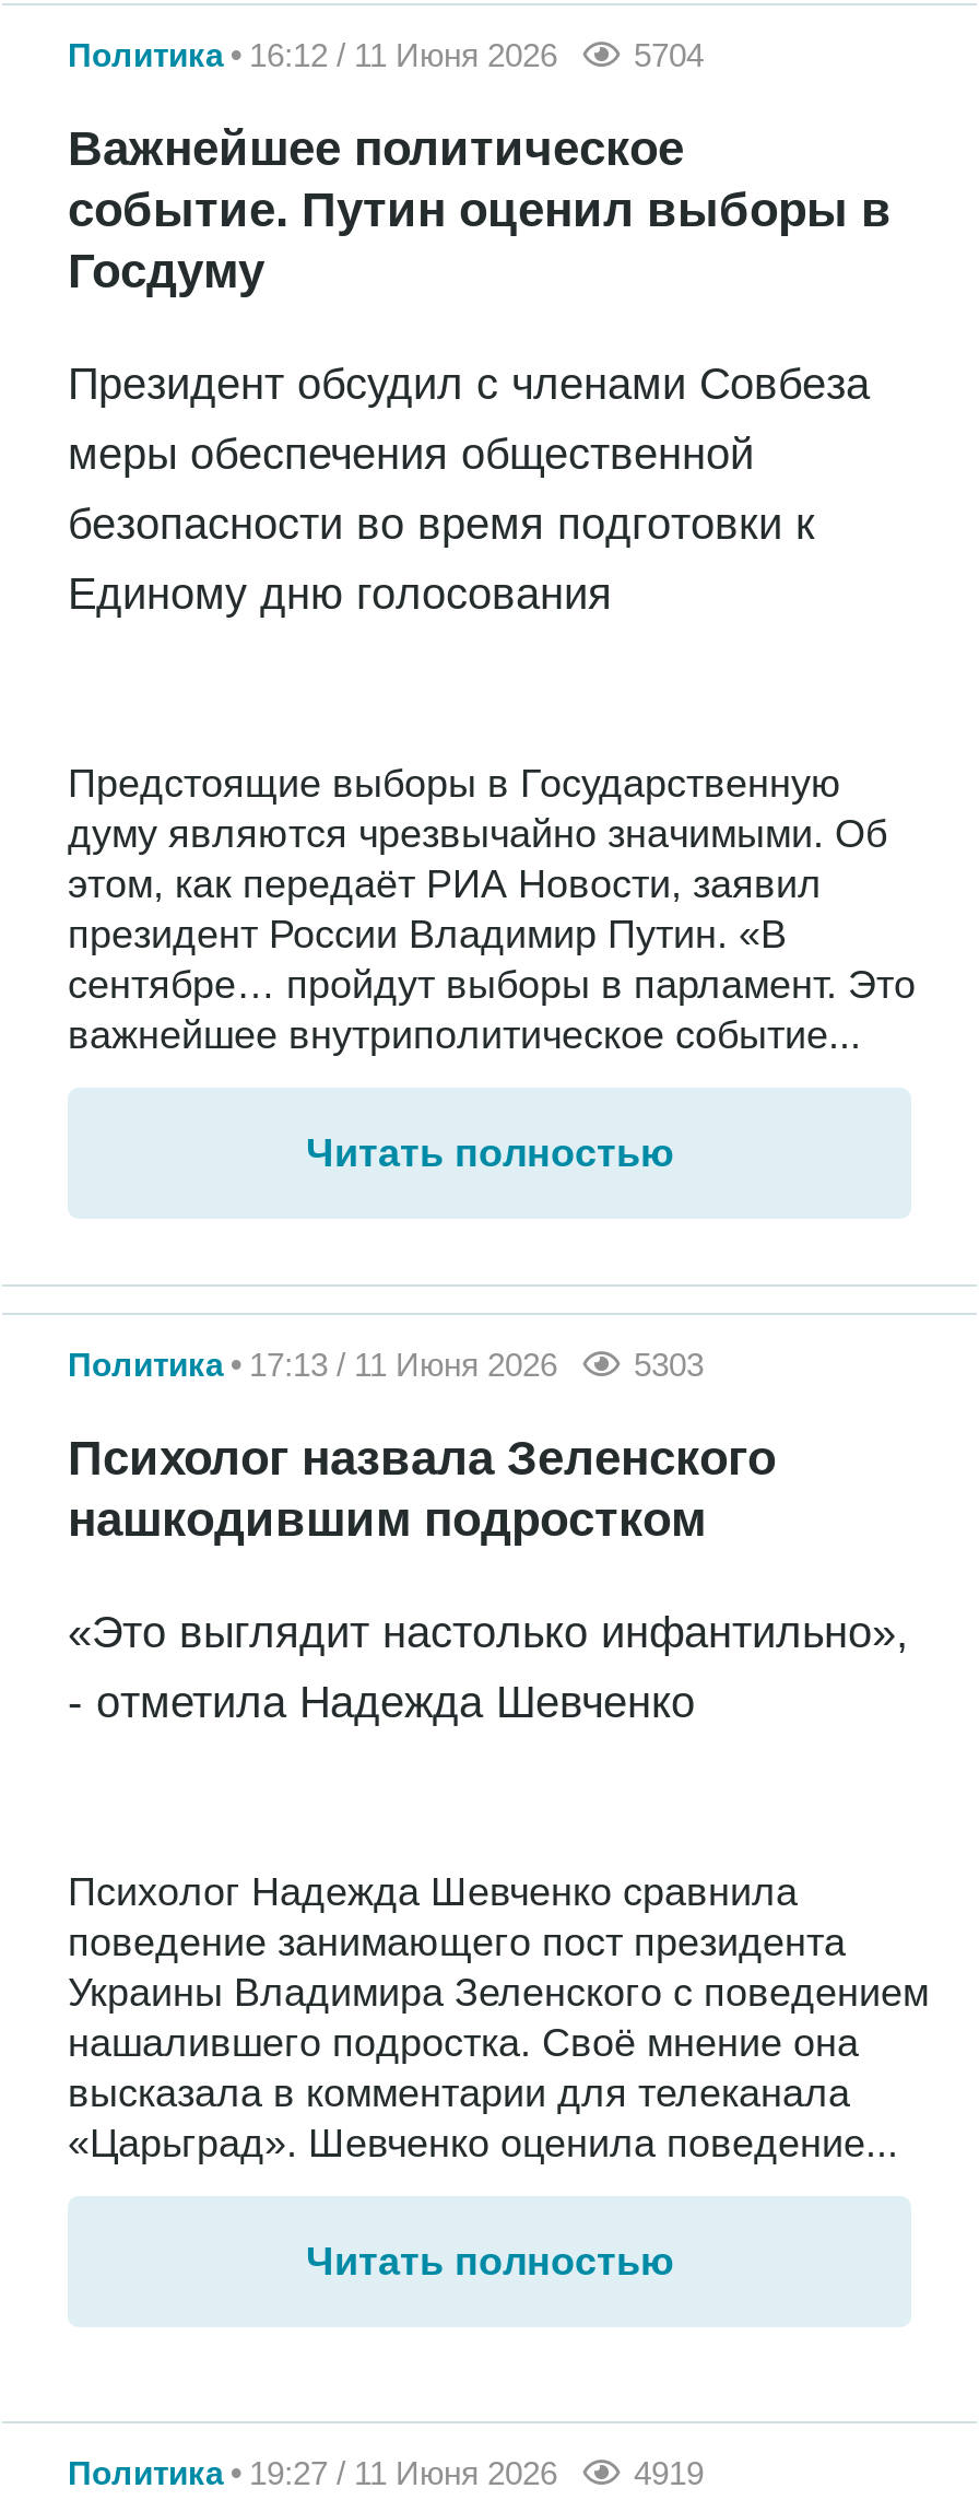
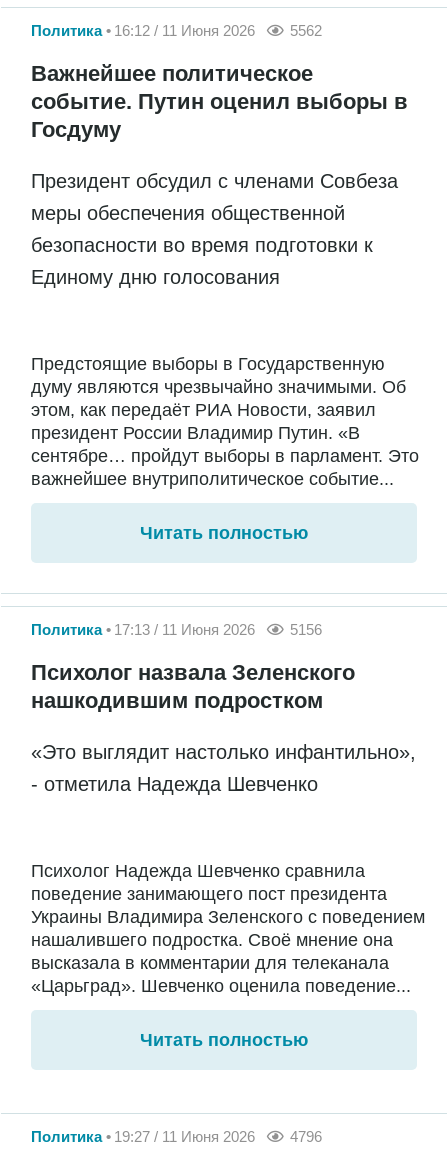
[634,36,704,73] 5704 -> [290,22,322,39] 5562
[634,1346,704,1383] 5303 -> [290,621,322,638] 5156
[634,2453,704,2490] 4919 -> [290,1127,322,1144] 4796

